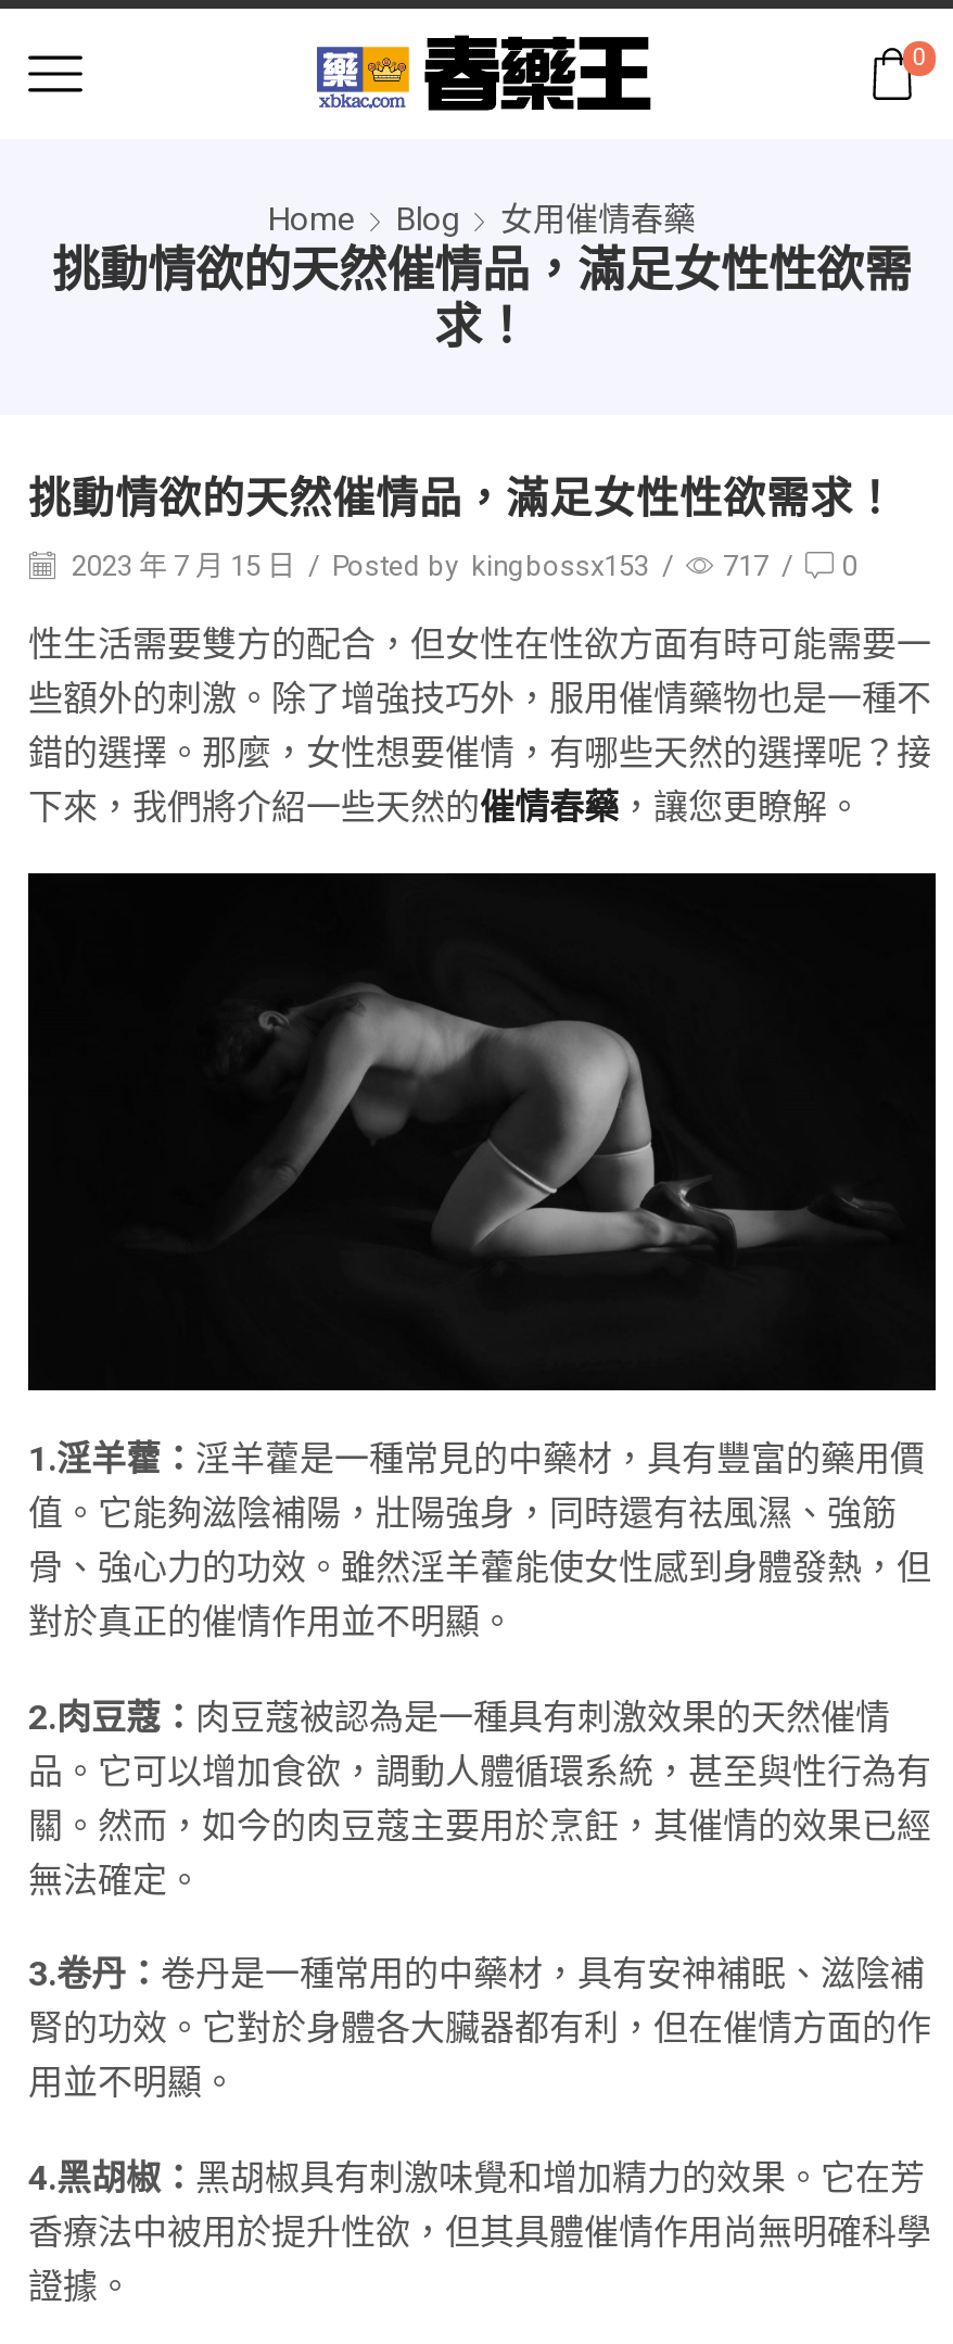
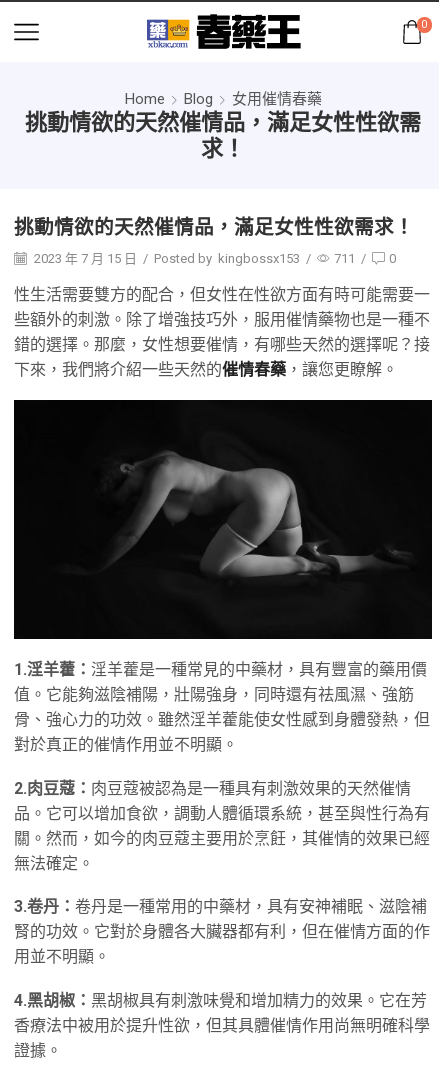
[65,550,857,583] 2023 年 7 月 15 日 / Posted by kingbossx153 / 717 / 0 -> [31,251,396,266] 2023 年 7 月 15 日 / Posted by kingbossx153 / 711 / 0

